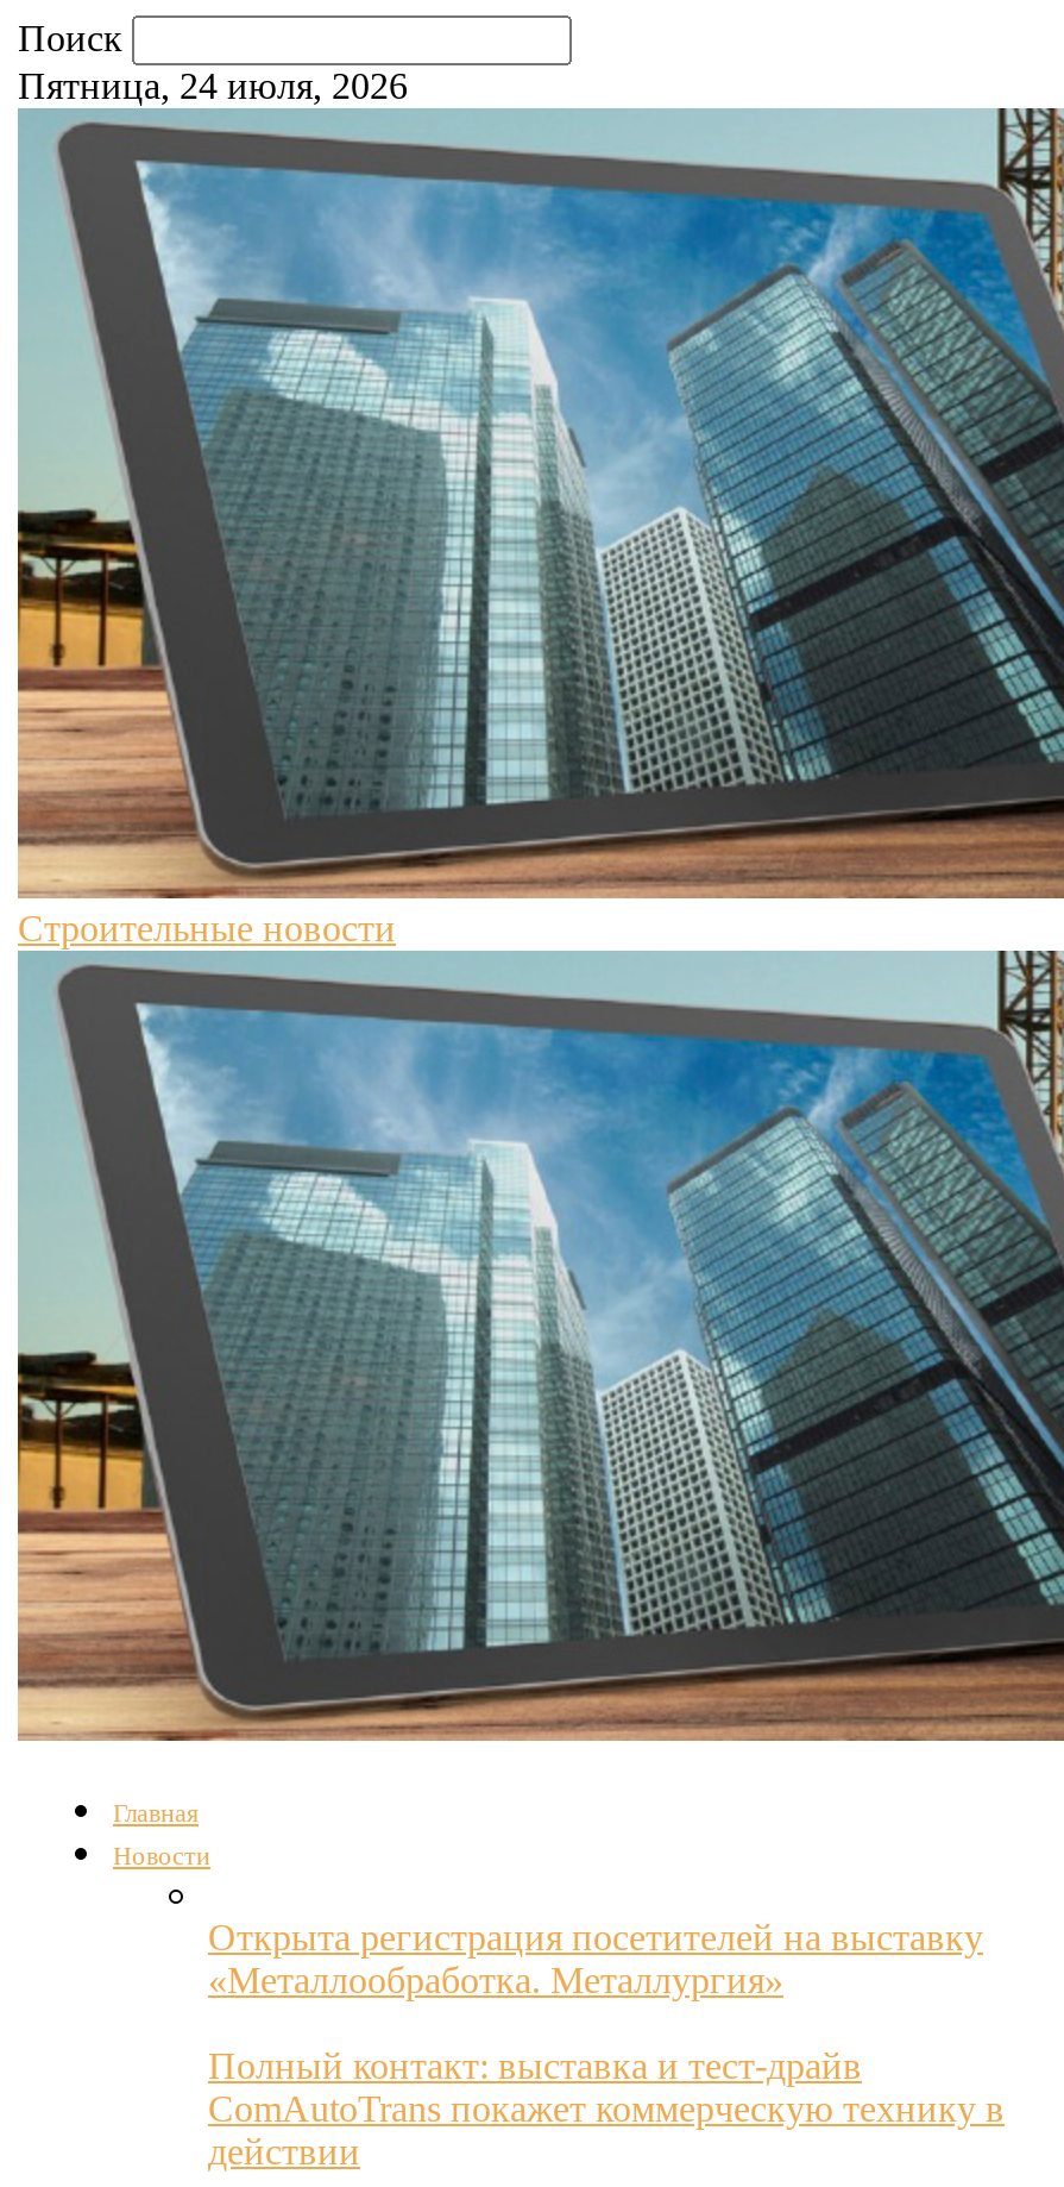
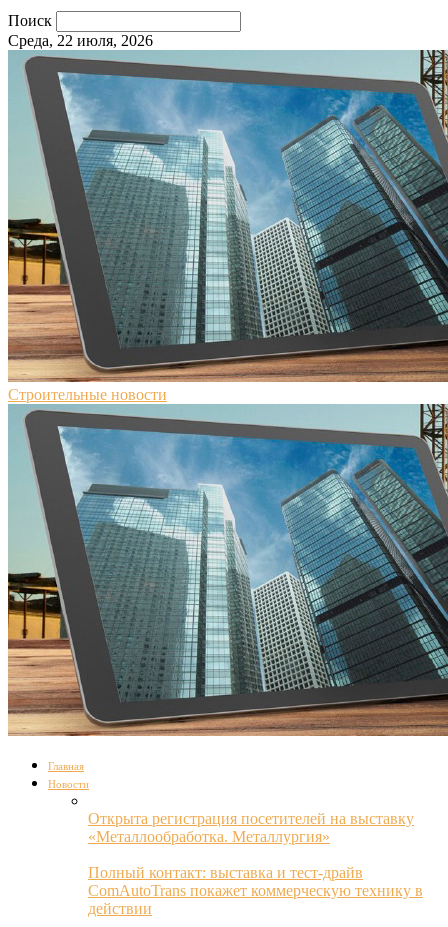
[18,65,408,106] Пятница, 24 июля, 2026 -> [8,32,153,49] Среда, 22 июля, 2026

